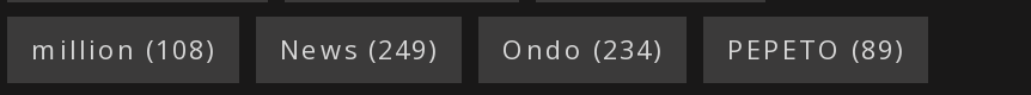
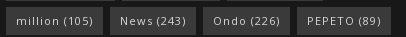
[31,30,215,66] million (108) -> [16,13,93,28] million (105)
[280,30,438,66] News (249) -> [120,13,186,28] News (243)
[502,30,663,66] Ondo (234) -> [213,13,280,28] Ondo (226)

